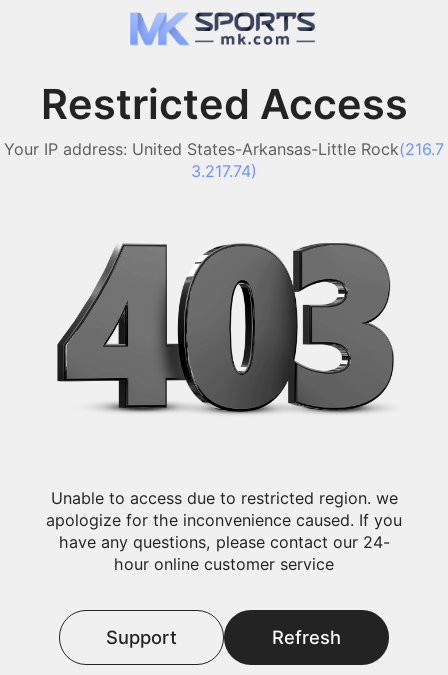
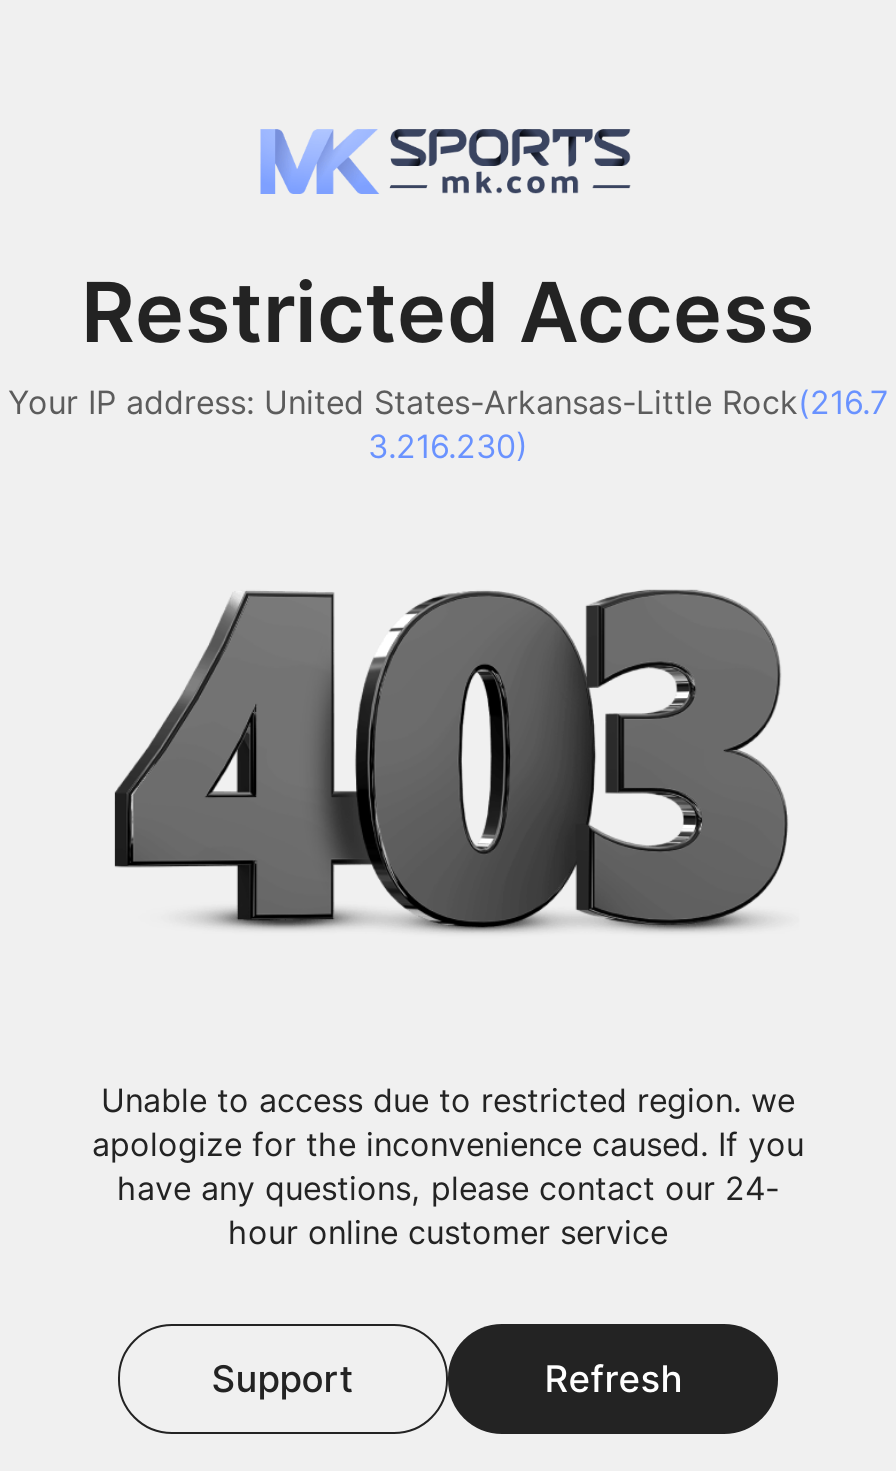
[191,161,257,181] 3.217.74) -> [368,426,528,466] 3.216.230)

